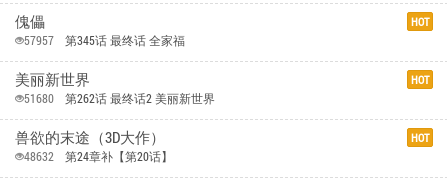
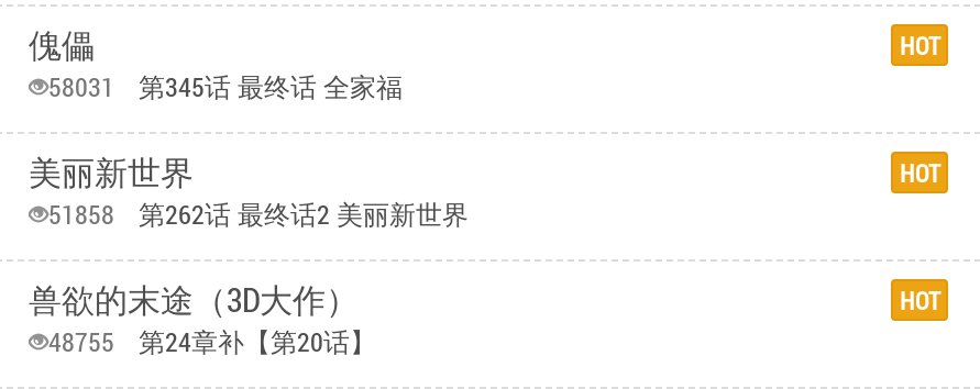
[24,32,185,48] 57957 第345话 最终话 全家福 -> [48,68,403,103] 58031 第345话 最终话 全家福
[24,90,215,106] 51680 第262话 最终话2 美丽新世界 -> [48,196,469,231] 51858 第262话 最终话2 美丽新世界
[24,148,173,164] 48632 第24章补【第20话】 -> [48,323,376,358] 48755 第24章补【第20话】

